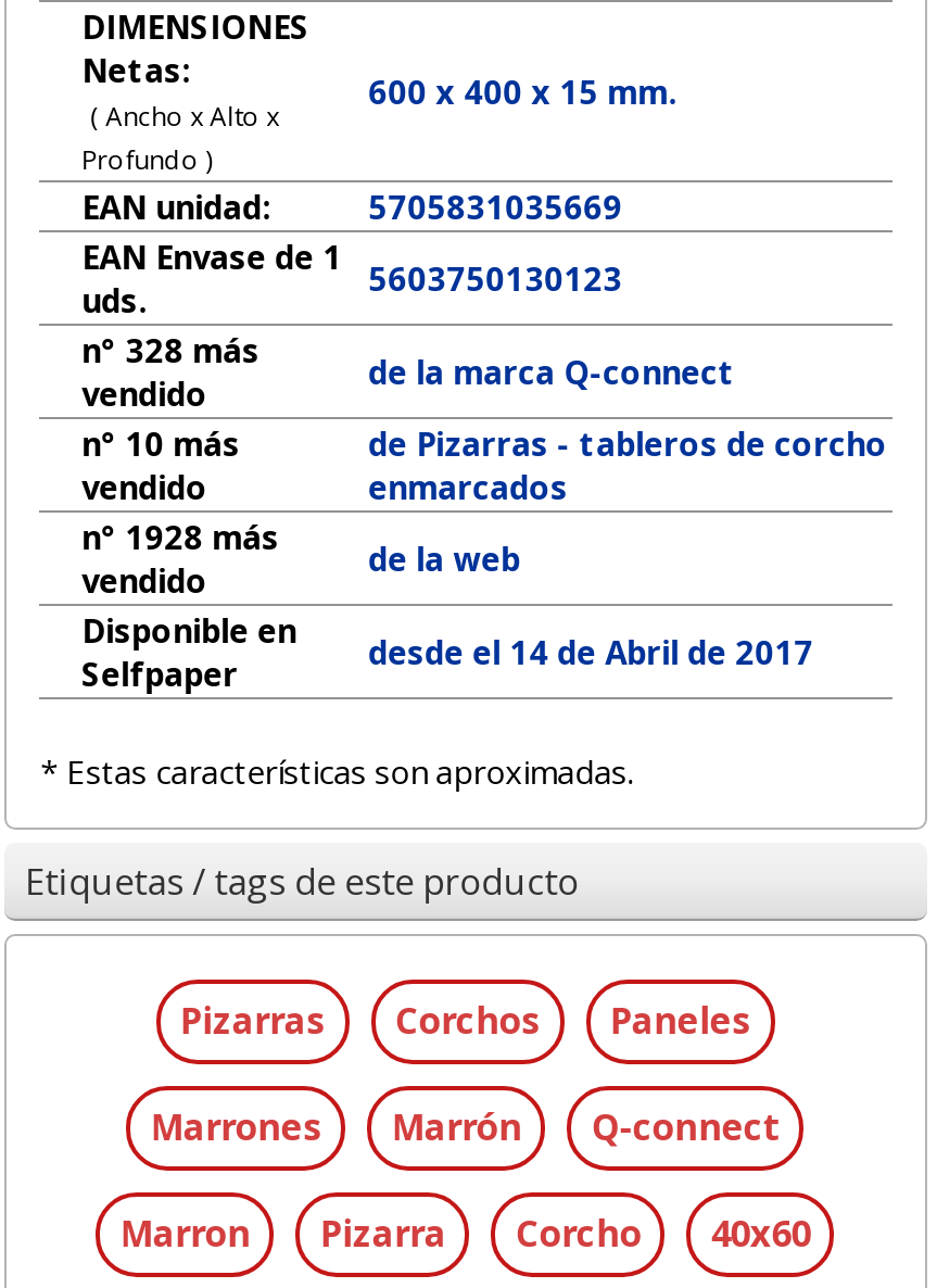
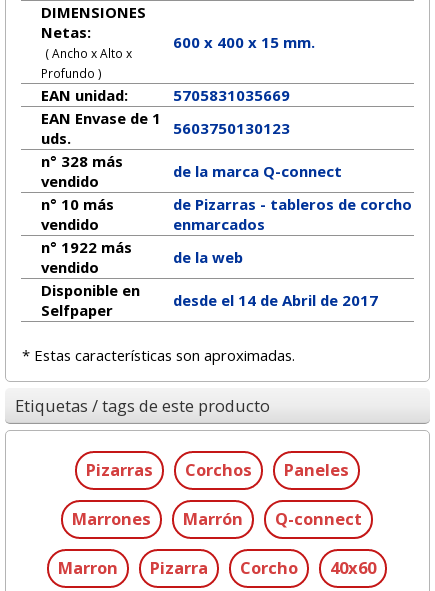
[82,515,279,559] n° 1928 más -> [41,237,132,257] n° 1922 más

